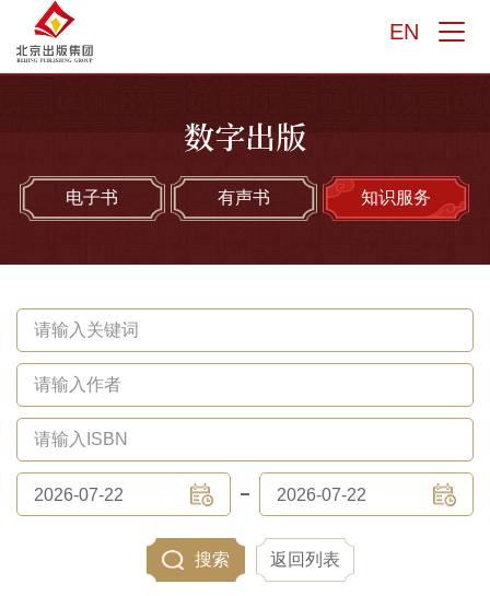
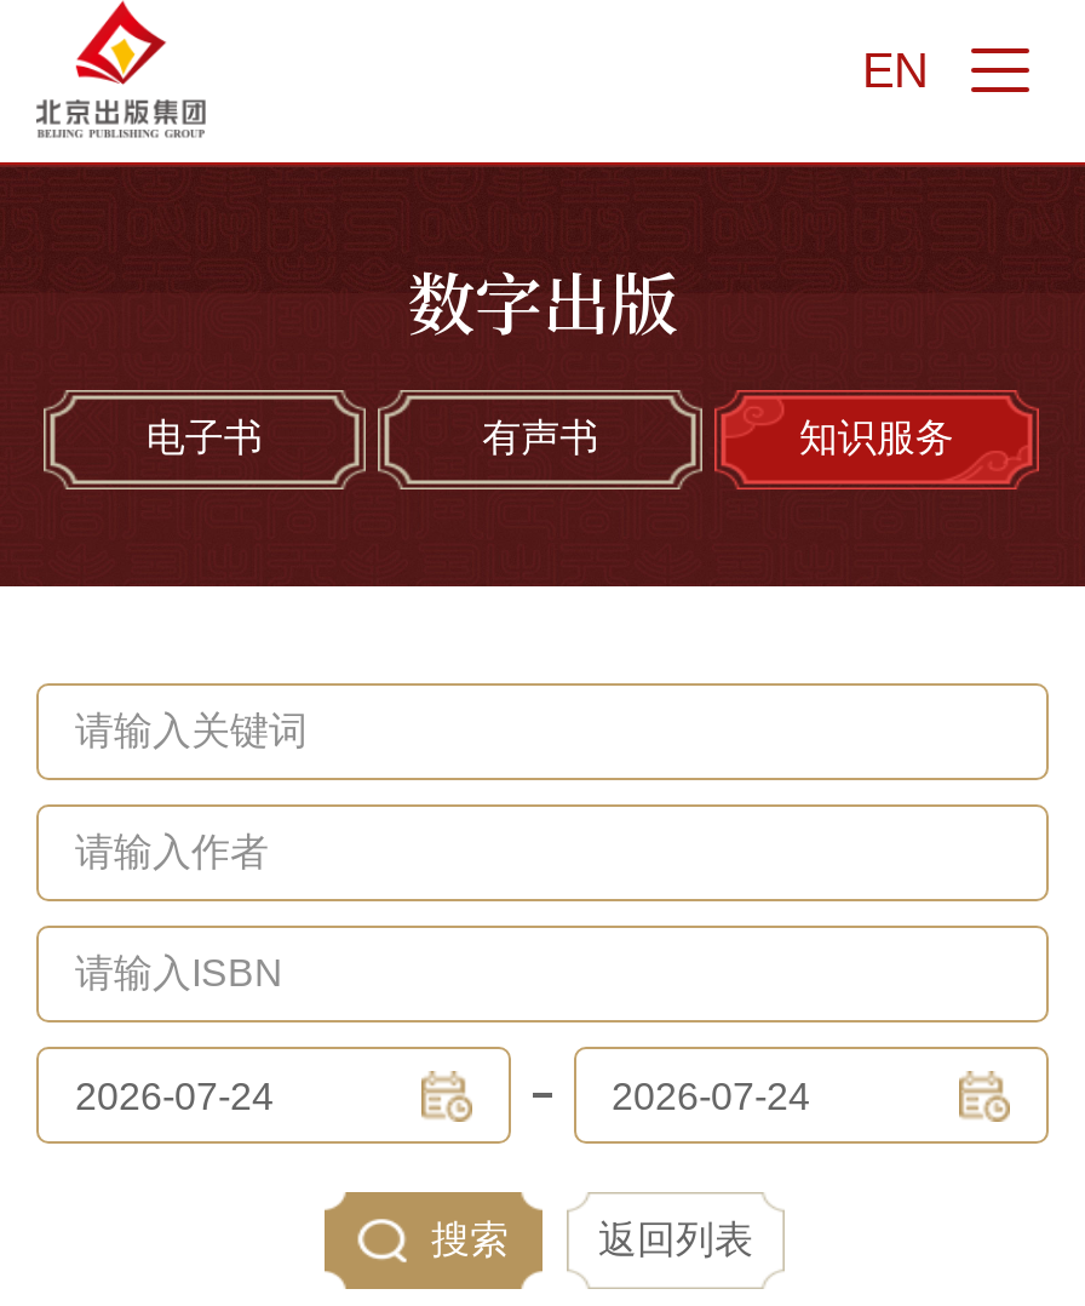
[34,486,124,505] 2026-07-22 -> [75,1077,274,1118] 2026-07-24
[276,486,366,505] 2026-07-22 -> [612,1077,810,1118] 2026-07-24

